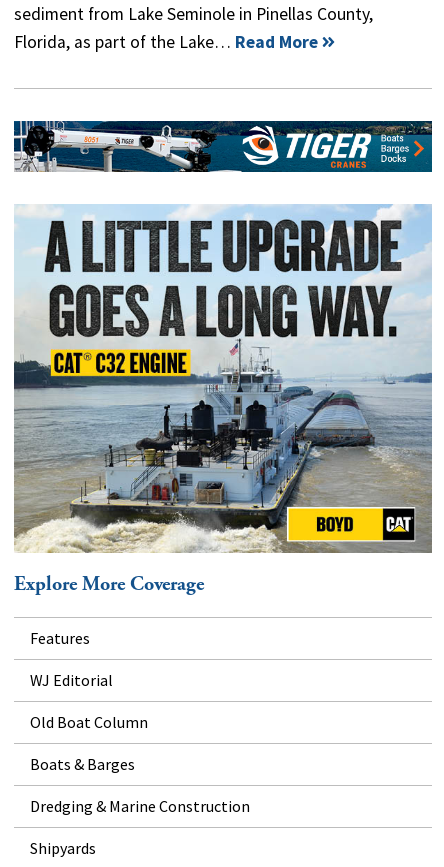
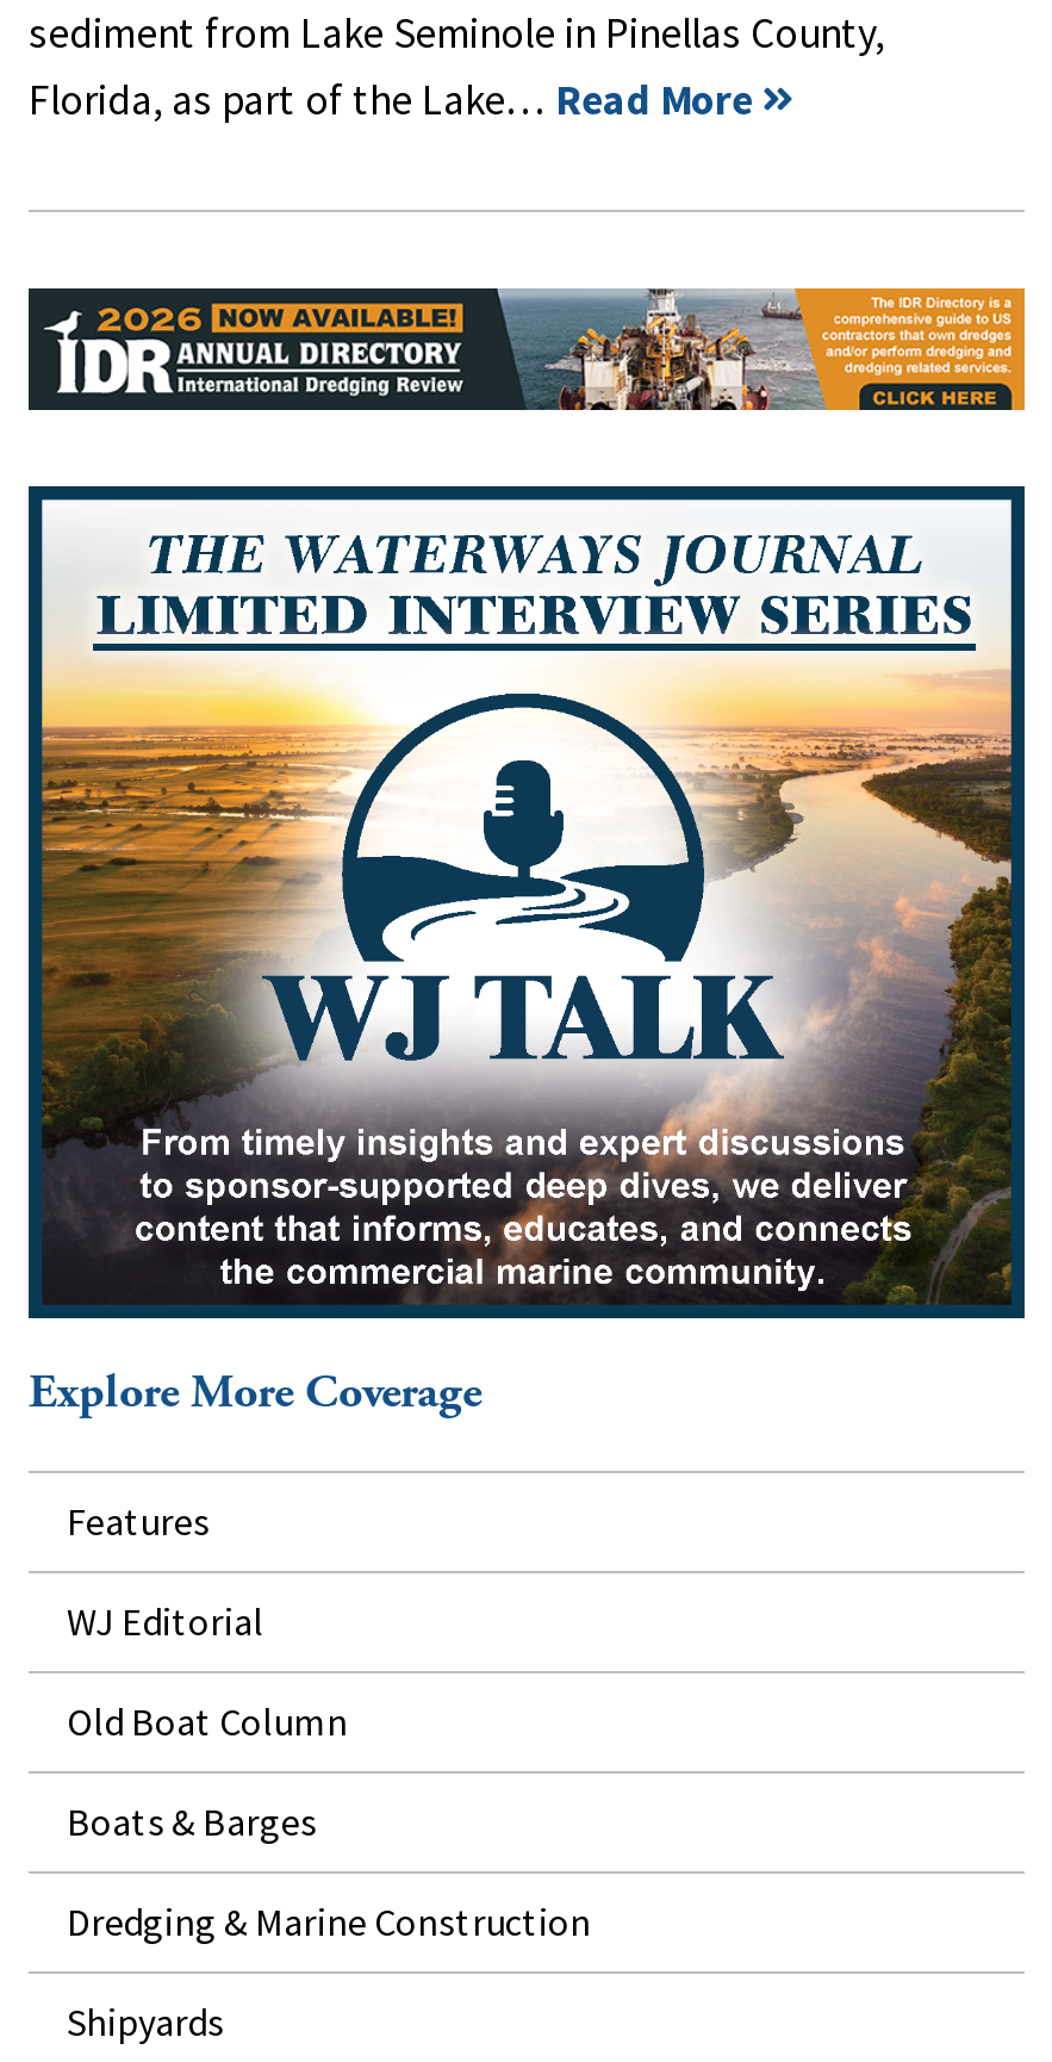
[13,120,433,173] [image] -> [26,286,1027,412] [image]
[13,204,433,554] [image] -> [26,484,1027,1321] [image]

